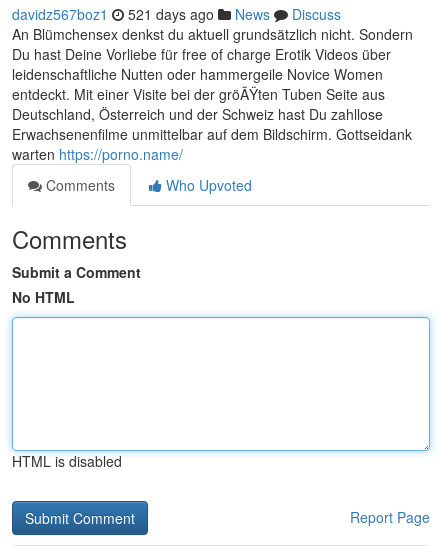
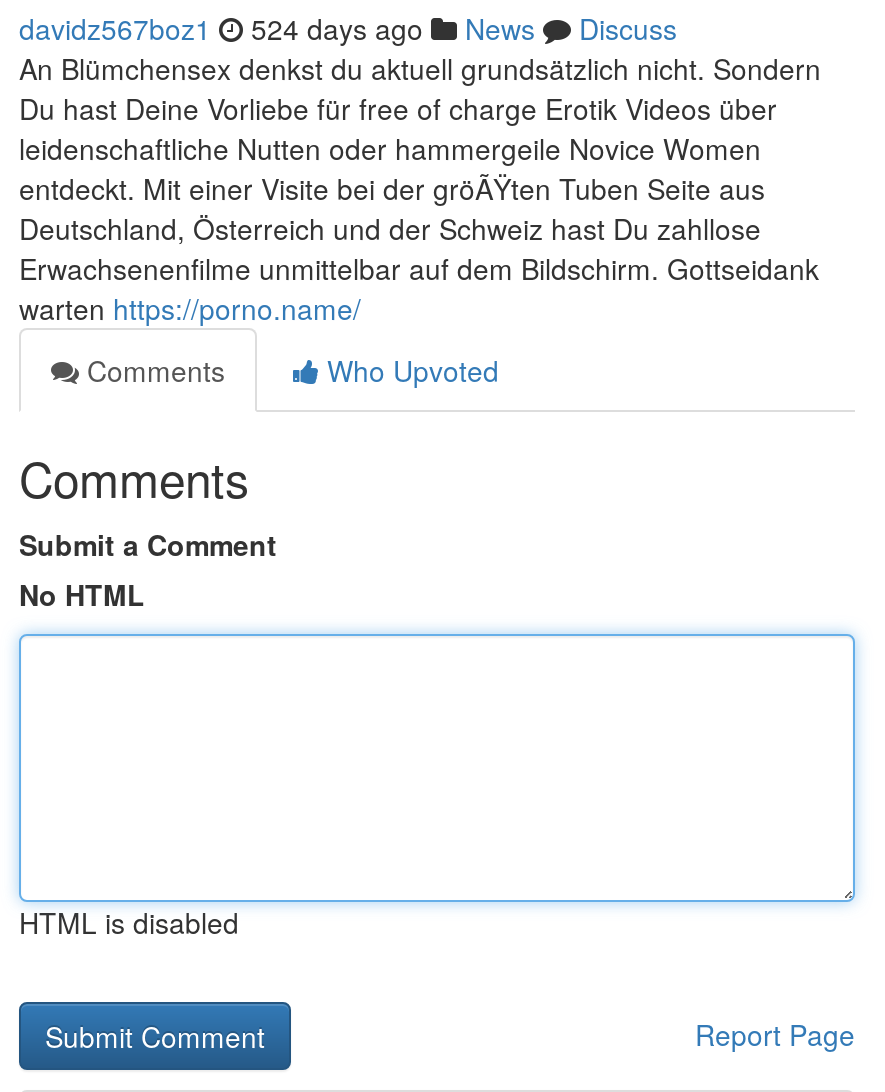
[12,4,341,24] davidz567boz1 521 days ago News Discuss -> [19,8,677,48] davidz567boz1 524 days ago News Discuss

